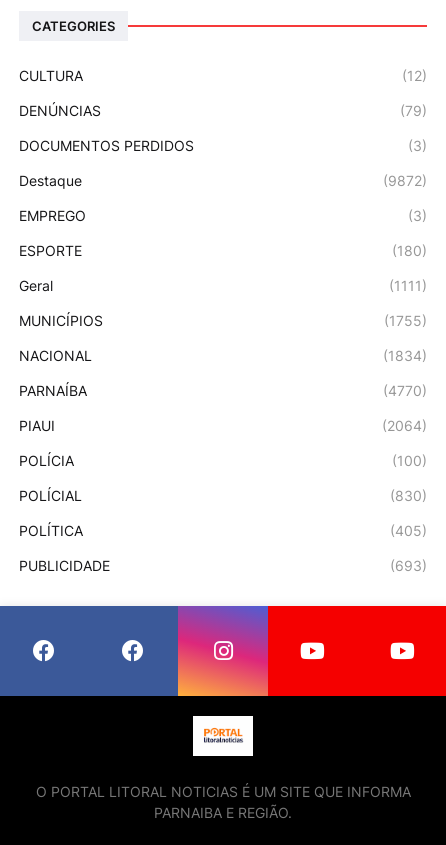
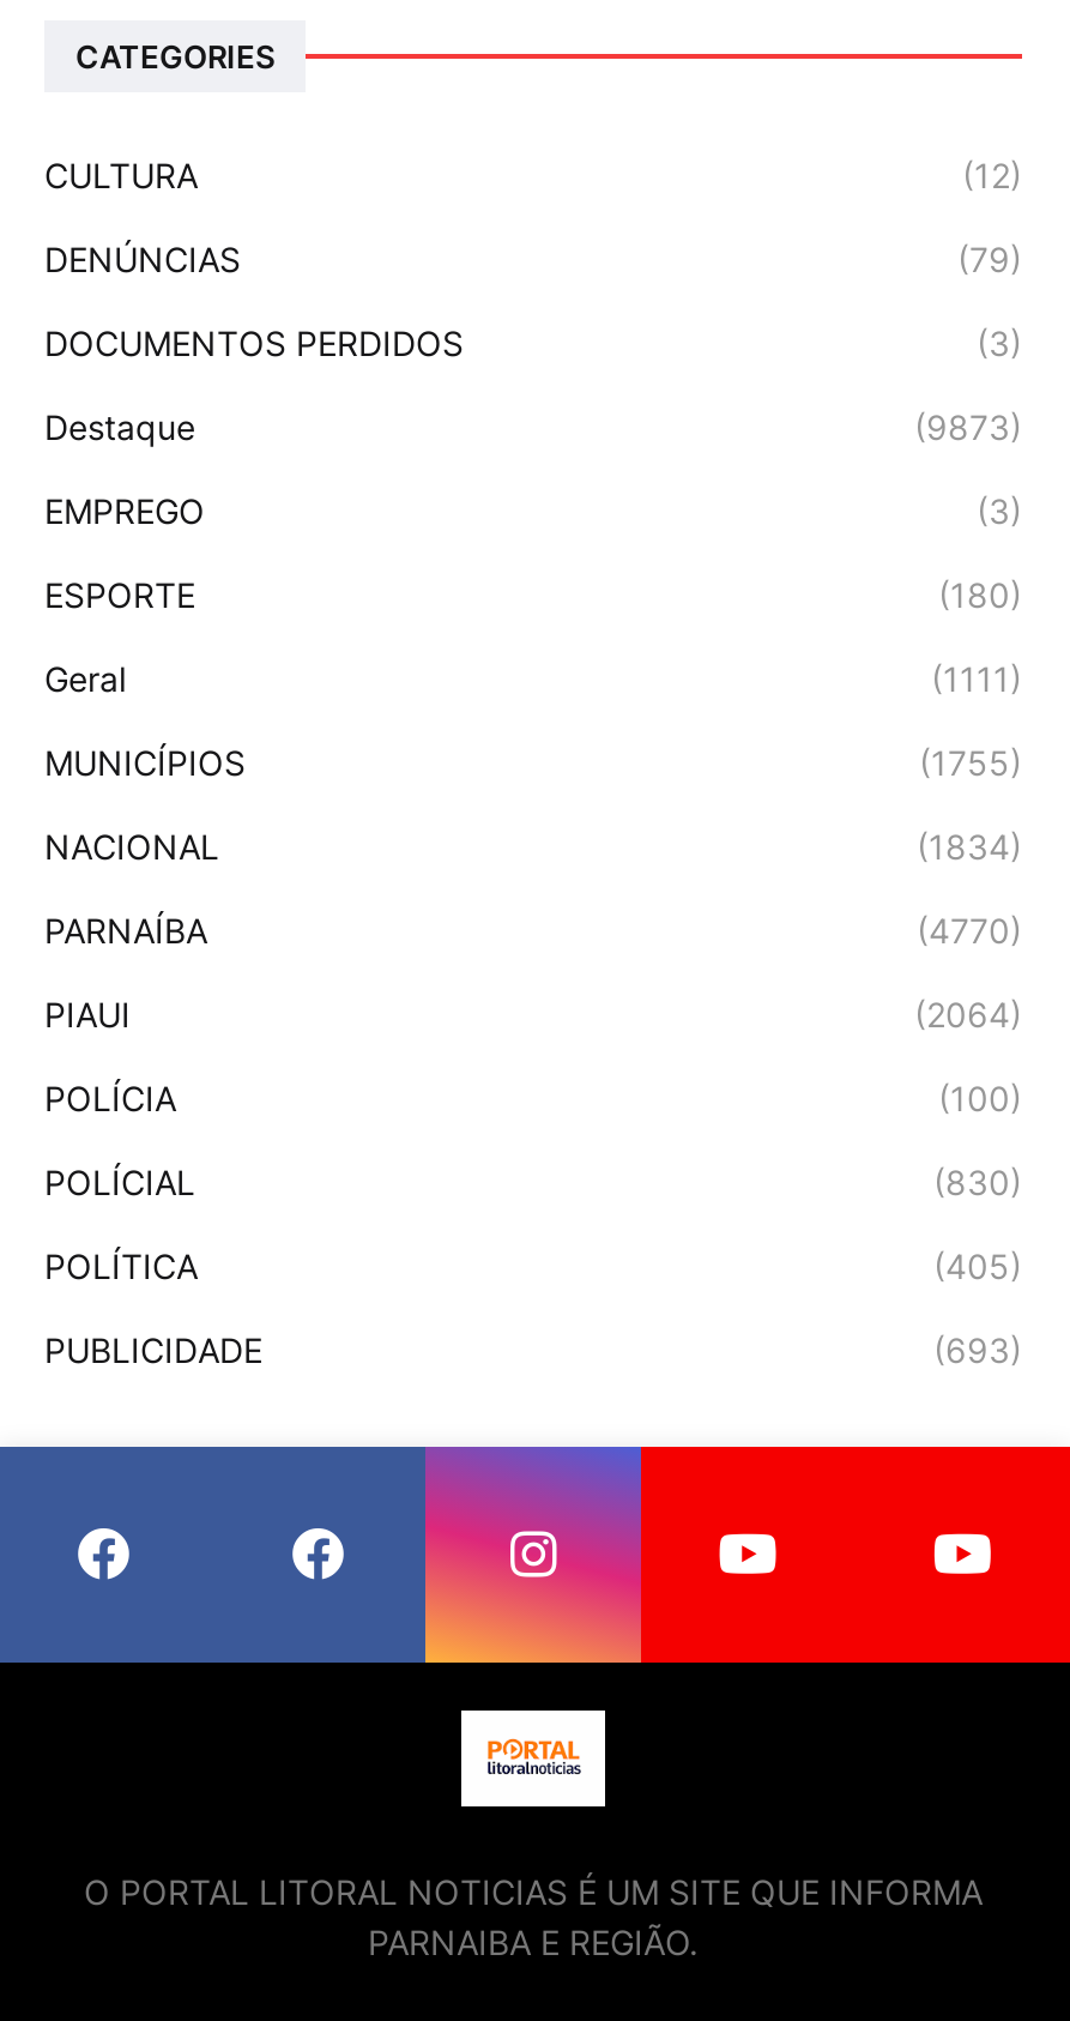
[383,172,427,189] (9872) -> [914,407,1022,448] (9873)

